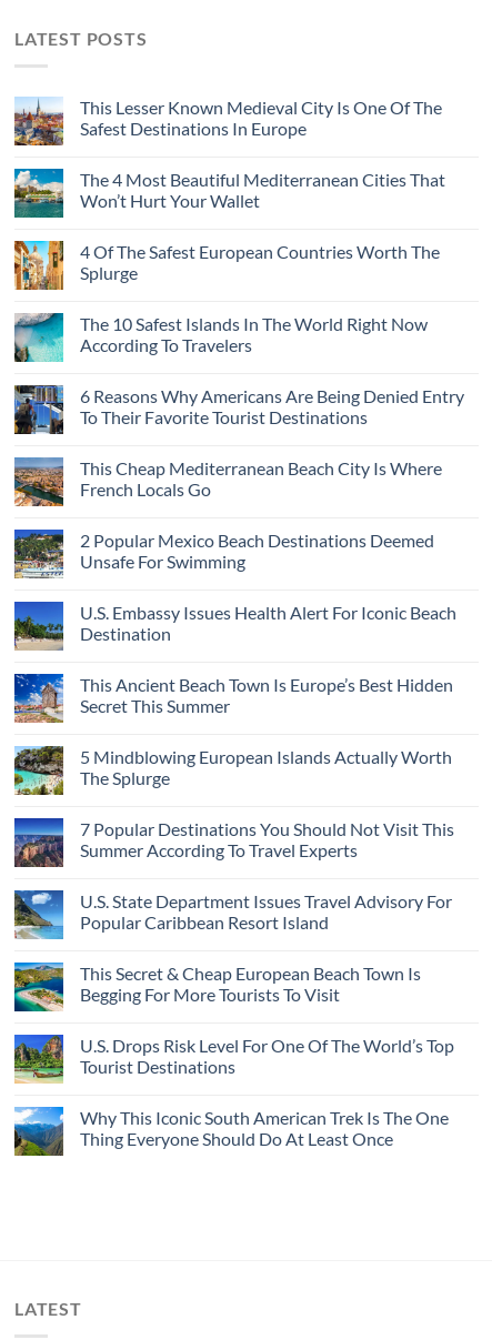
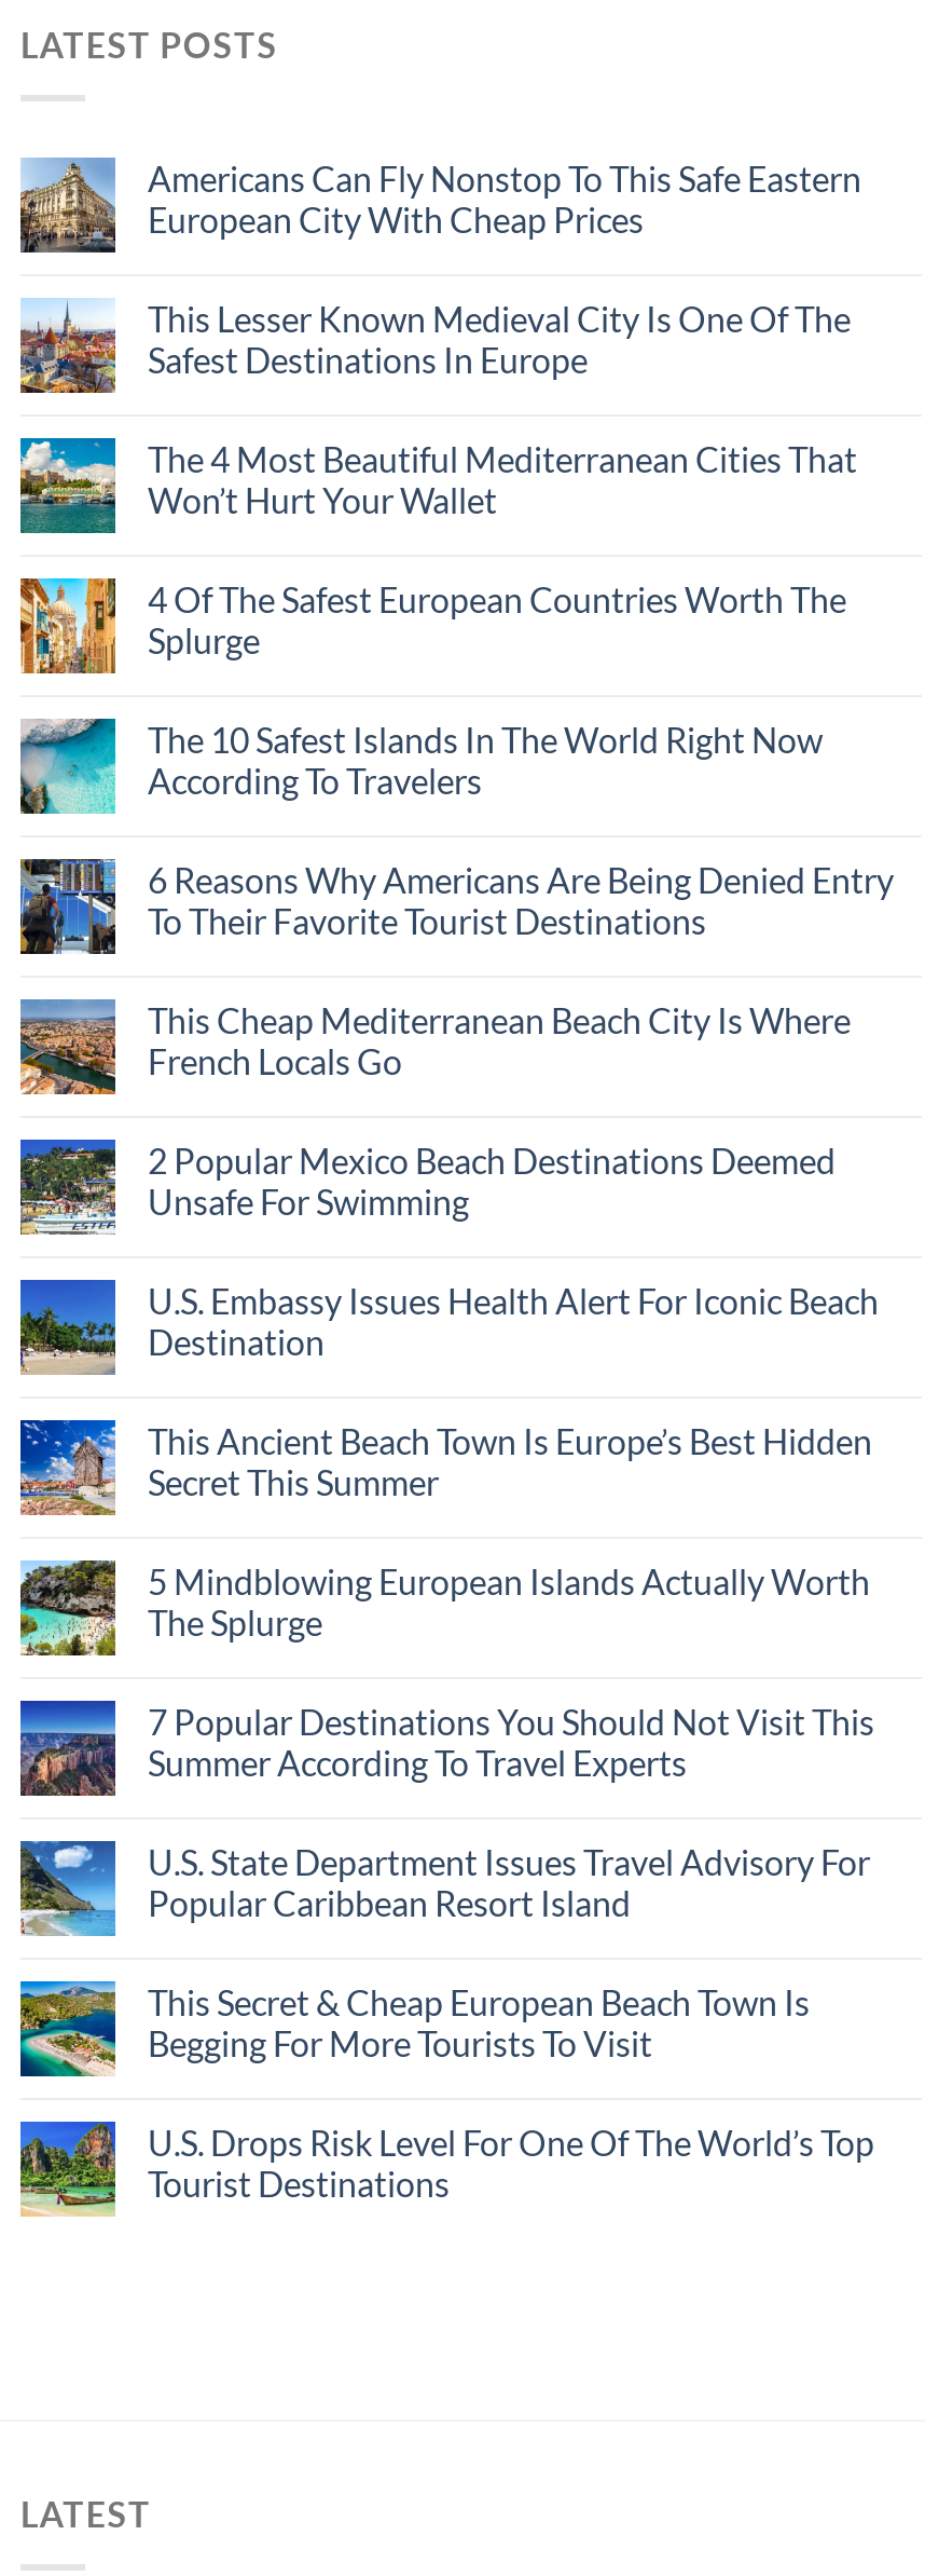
none -> [18,158,861,255] [image] | Americans Can Fly Nonstop To This Safe Eastern | European City With Cheap Prices
moved [12,97,464,1077] -> [16,298,894,2204]: [image] | This Lesser Known Medieval City Is One Of The | Safest Destinations In Europe | ... | U.S. Drops Risk Level For One Of The World’s Top | Tourist Destinations
[13,1106,449,1157] [image] | Why This Iconic South American Trek Is The One | Thing Everyone Should Do At Least Once -> none

